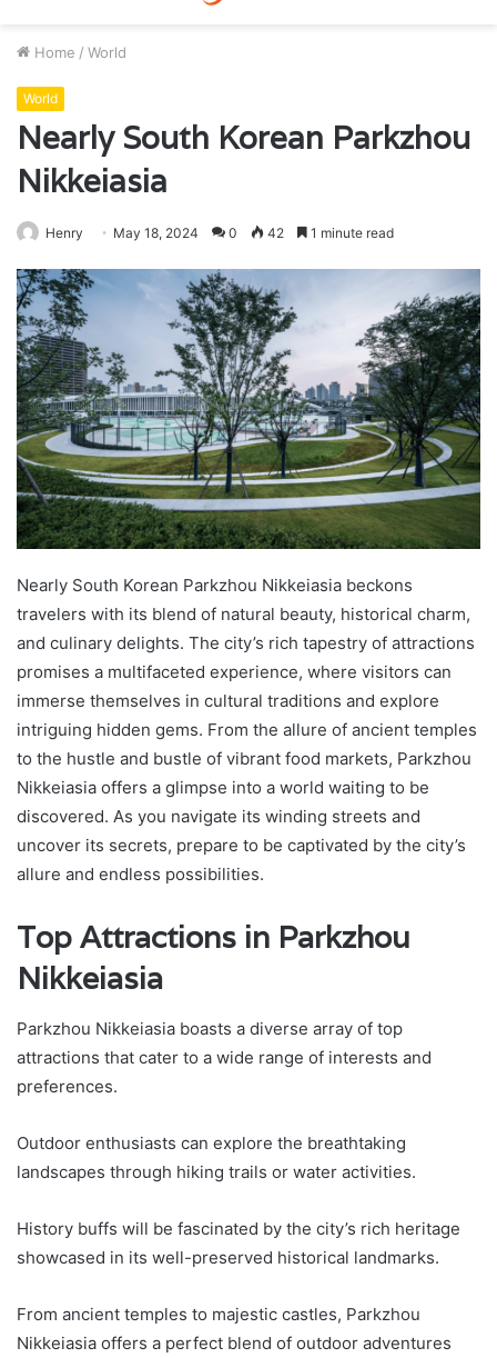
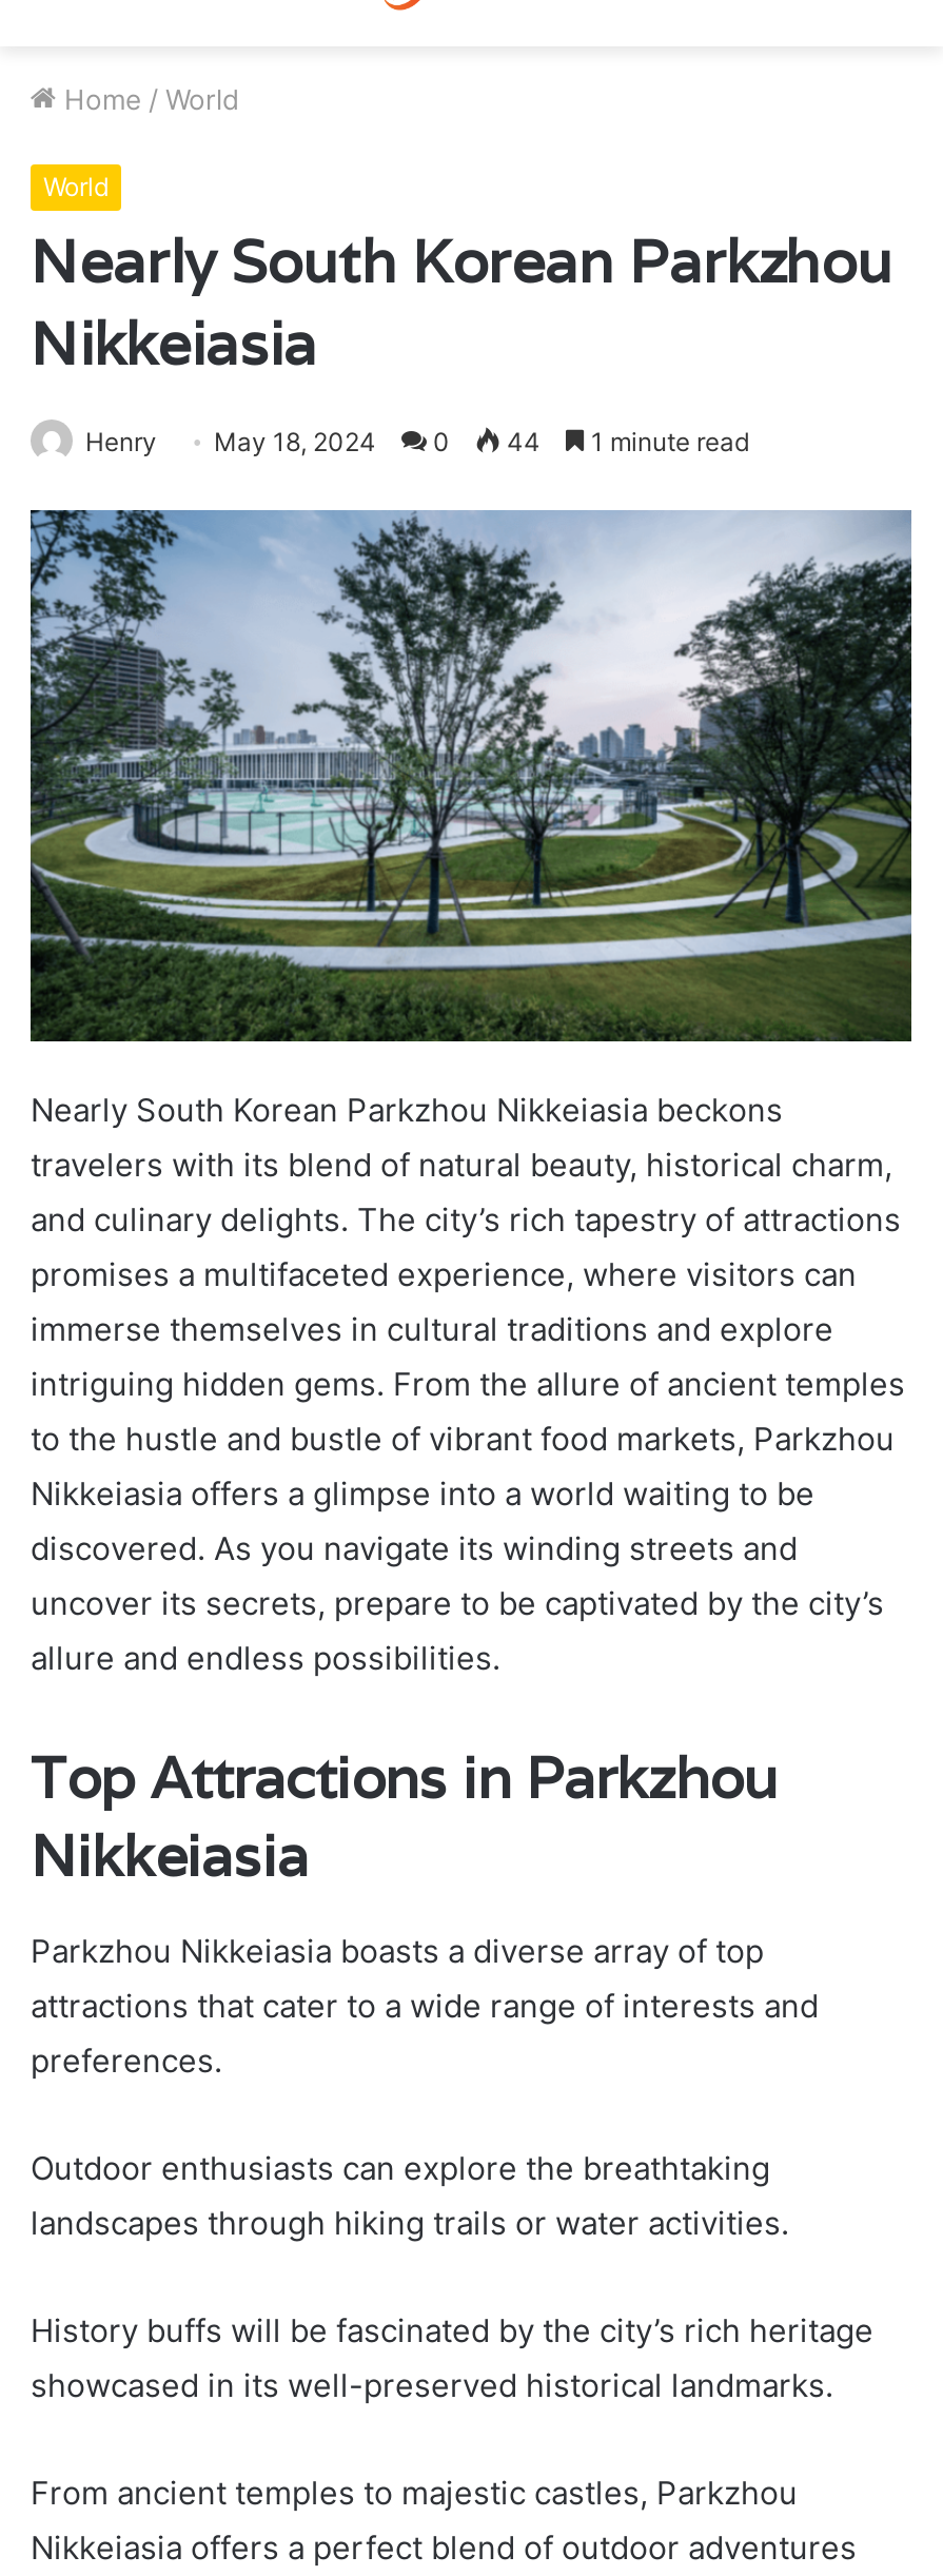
[45,225,394,242] Henry May 18, 2024 0 42 1 minute read -> [85,427,749,458] Henry May 18, 2024 0 44 1 minute read

